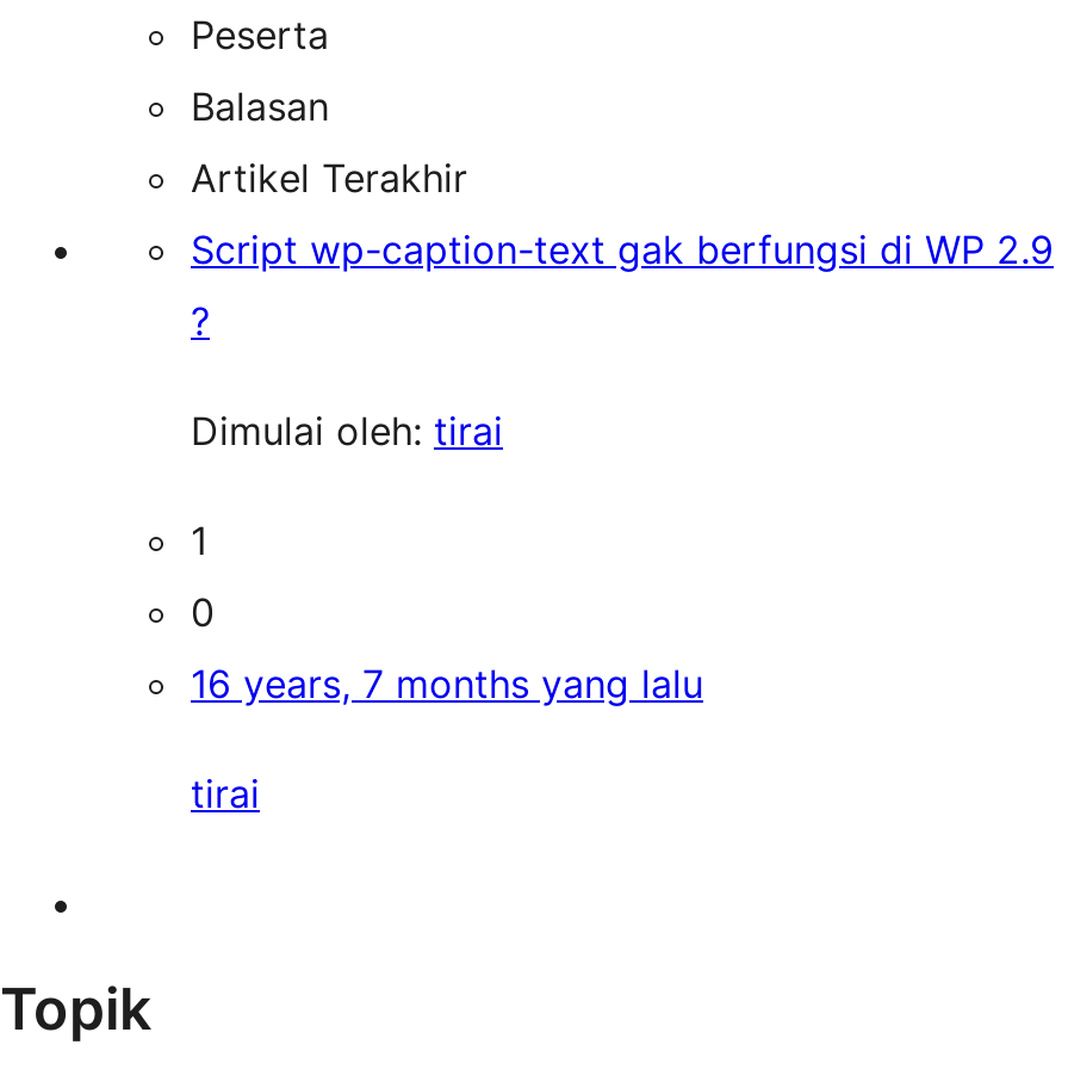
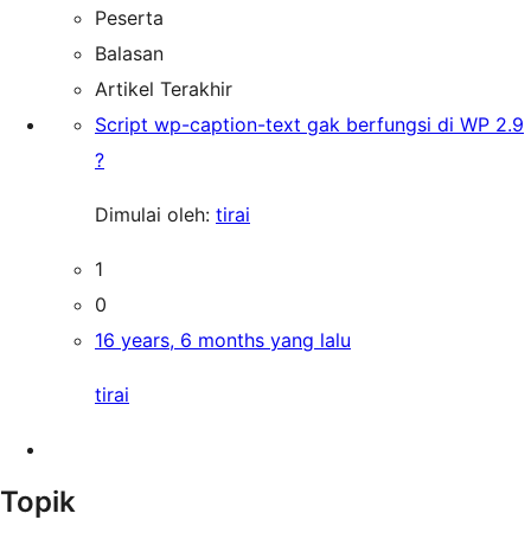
[191,660,703,707] 16 years, 7 months yang lalu -> [95,328,351,352] 16 years, 6 months yang lalu

